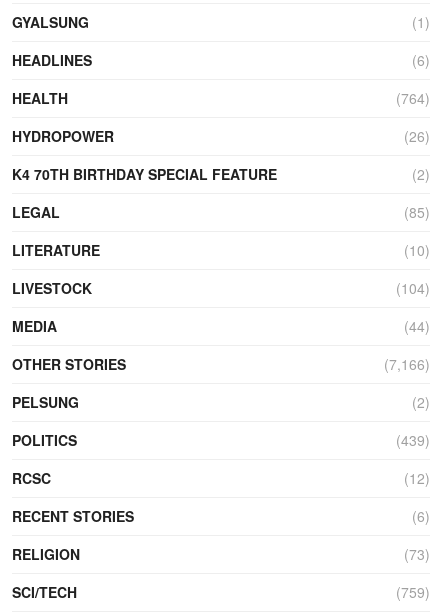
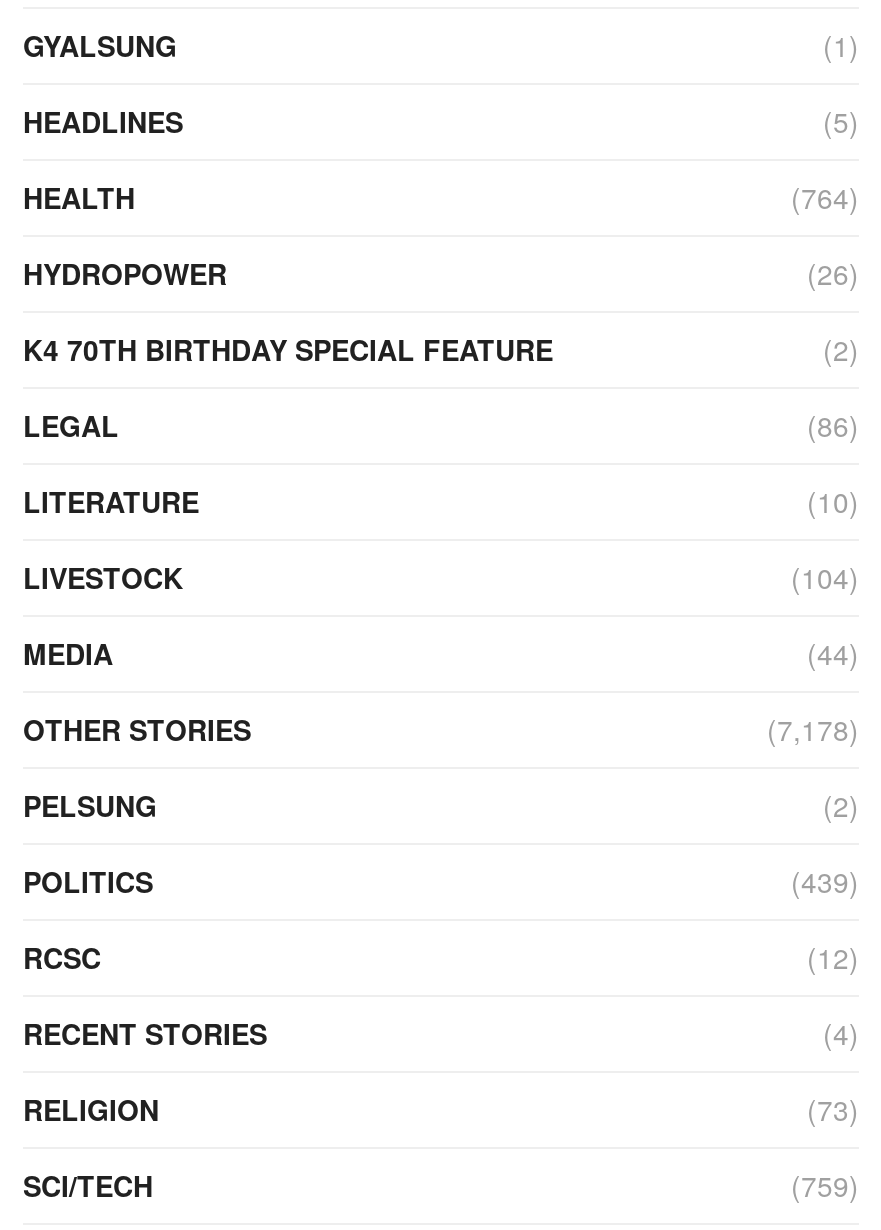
[412,50,430,70] (6) -> [823,101,859,141] (5)
[404,202,430,222] (85) -> [807,405,859,445] (86)
[384,354,430,374] (7,166) -> [767,709,859,749] (7,178)
[412,506,430,526] (6) -> [823,1013,859,1053] (4)

